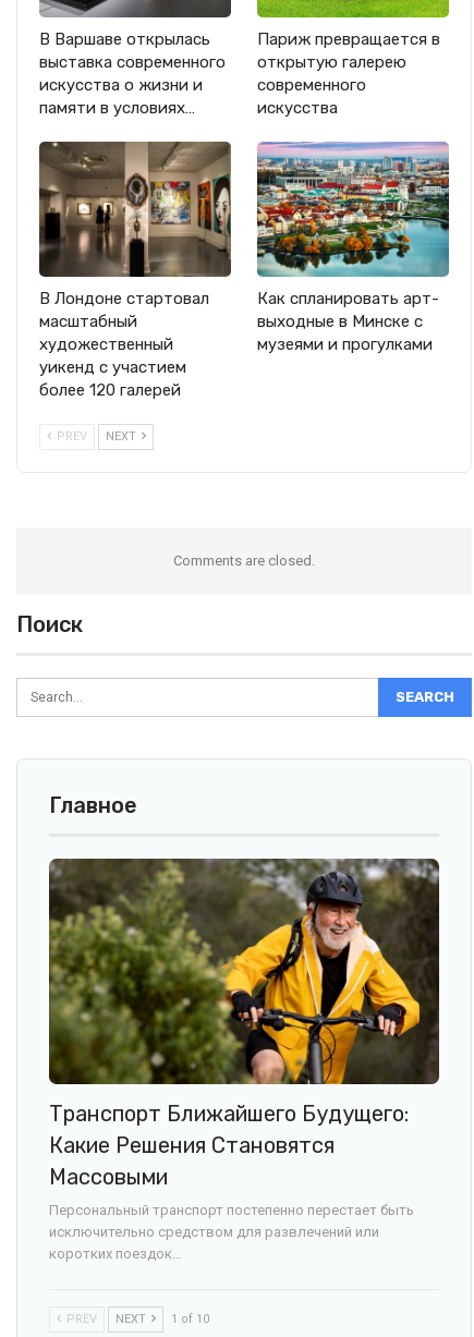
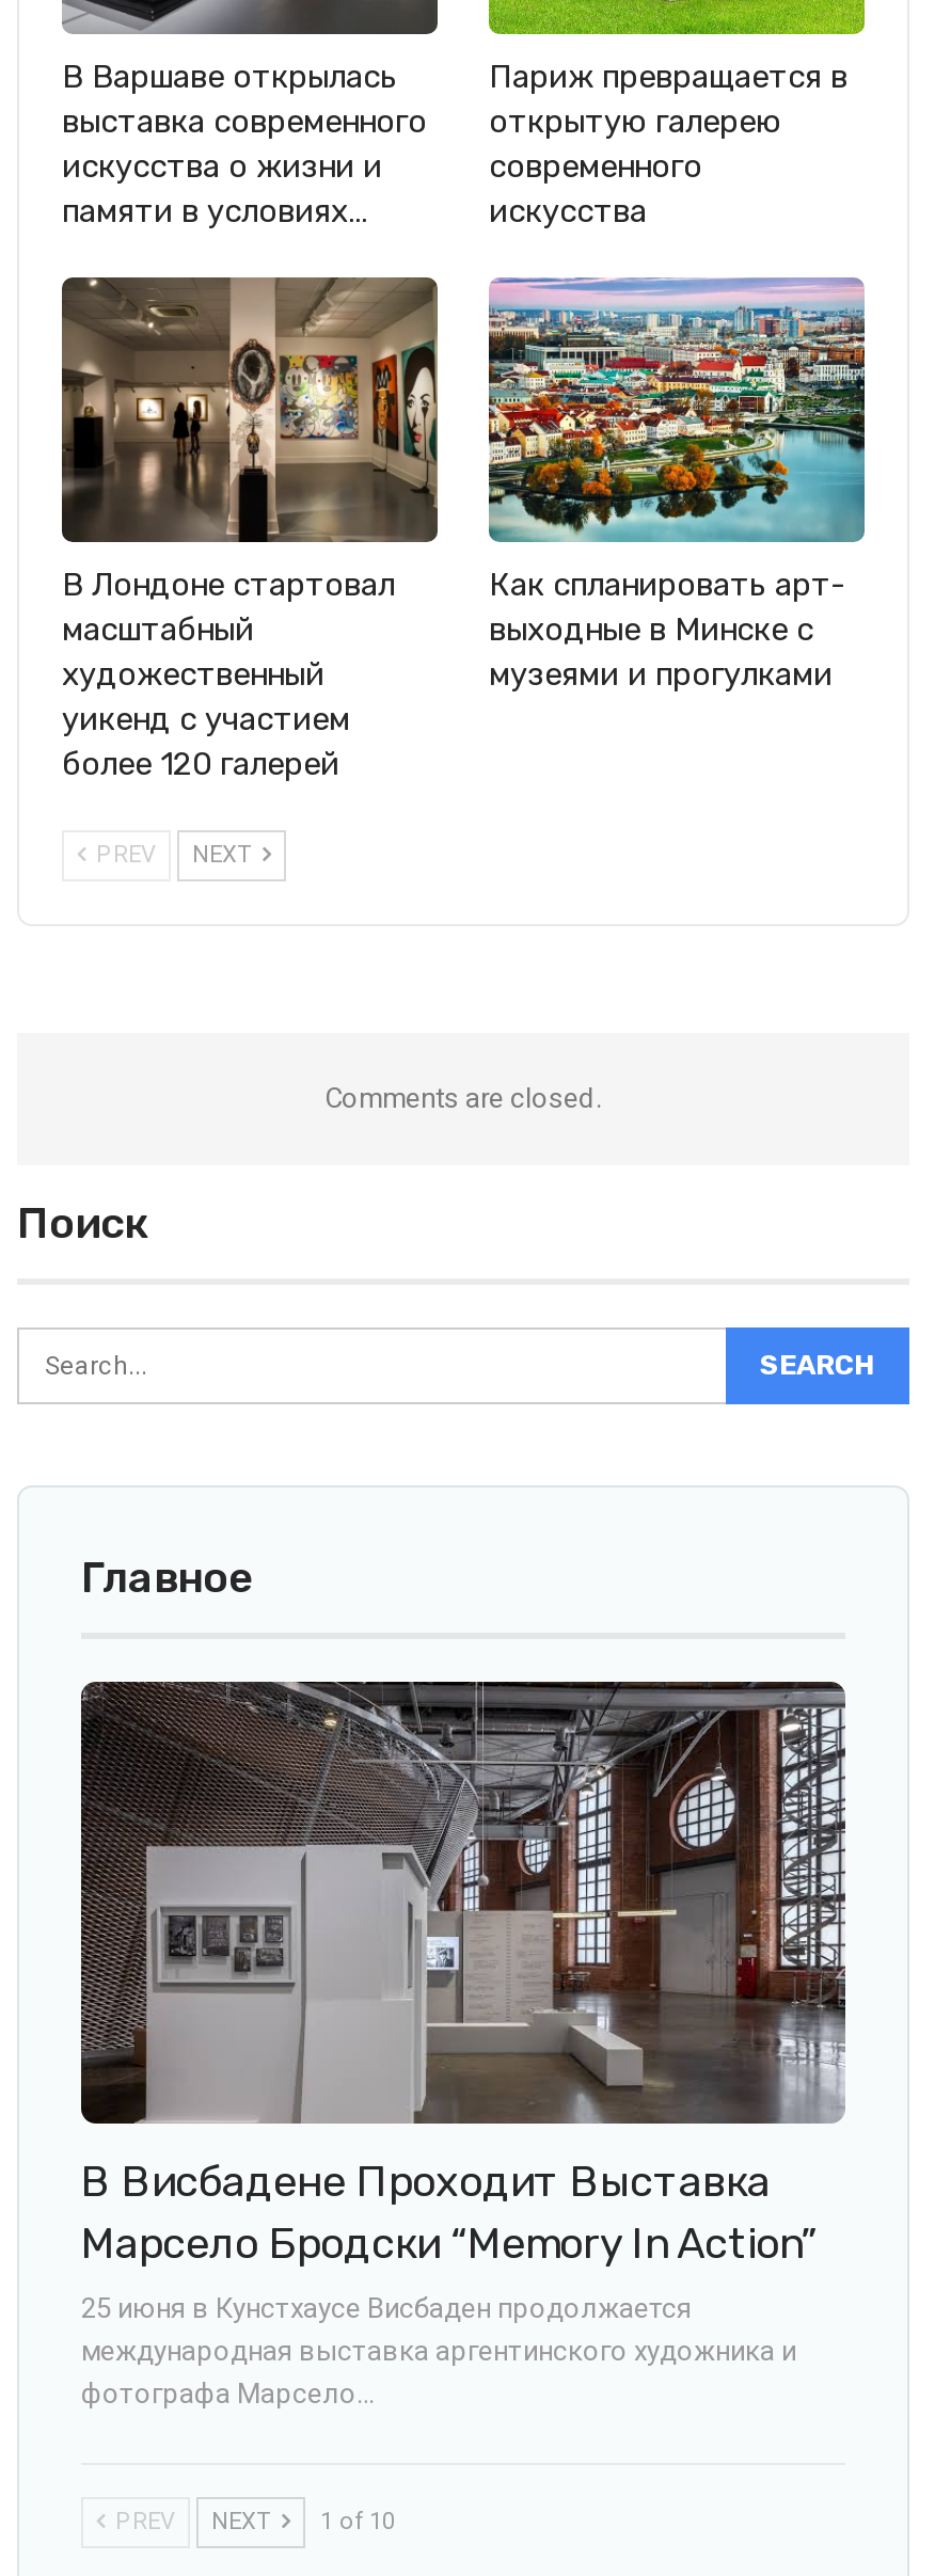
[49,859,440,1190] [image] | Транспорт Ближайшего Будущего: | Какие Решения Становятся | Массовыми -> [81,1680,847,2269] [image] | В Висбадене Проходит Выставка | Марсело Бродски “Memory In Action”
[49,1202,414,1262] Персональный транспорт постепенно перестает быть | исключительно средством для развлечений или | коротких поездок… -> [81,2293,796,2410] 25 июня в Кунстхаусе Висбаден продолжается | международная выставка аргентинского художника и | фотографа Марсело…

